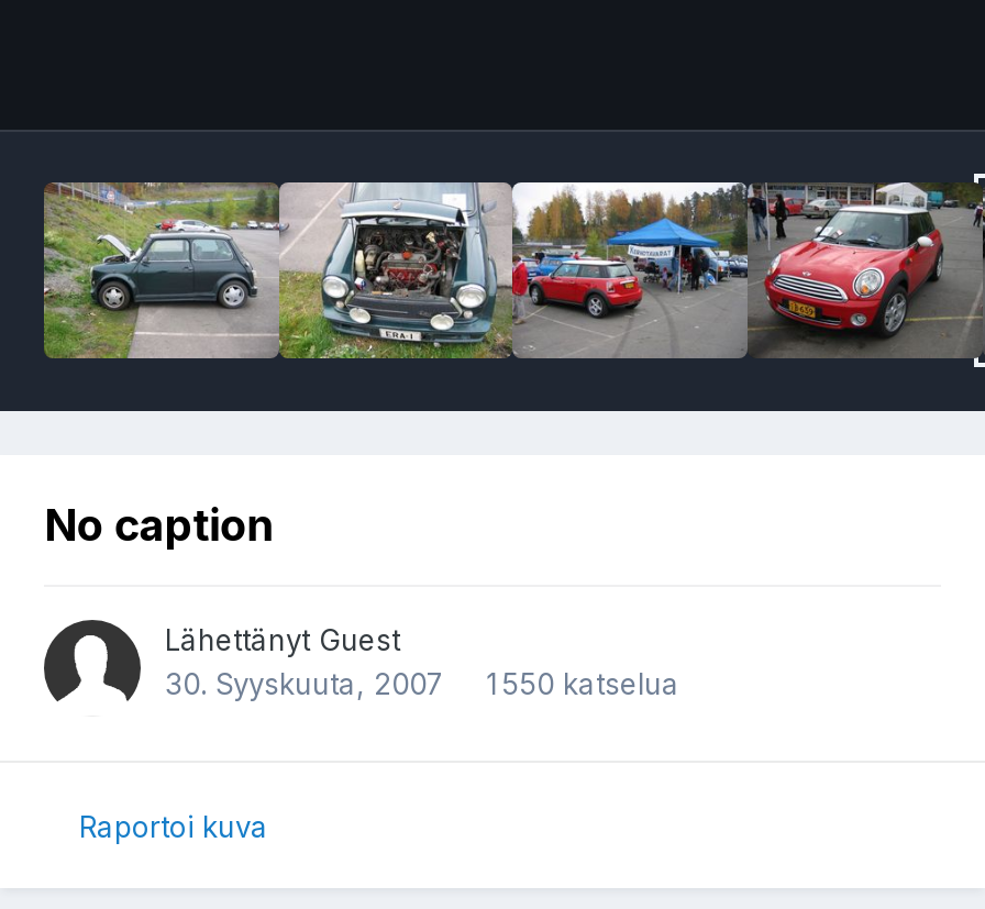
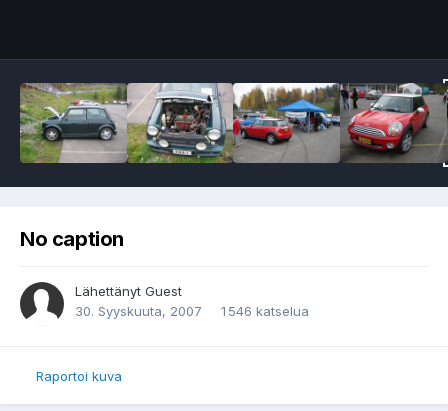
[165,667,679,702] 30. Syyskuuta, 2007 1 550 katselua -> [75,303,309,319] 30. Syyskuuta, 2007 1 546 katselua

